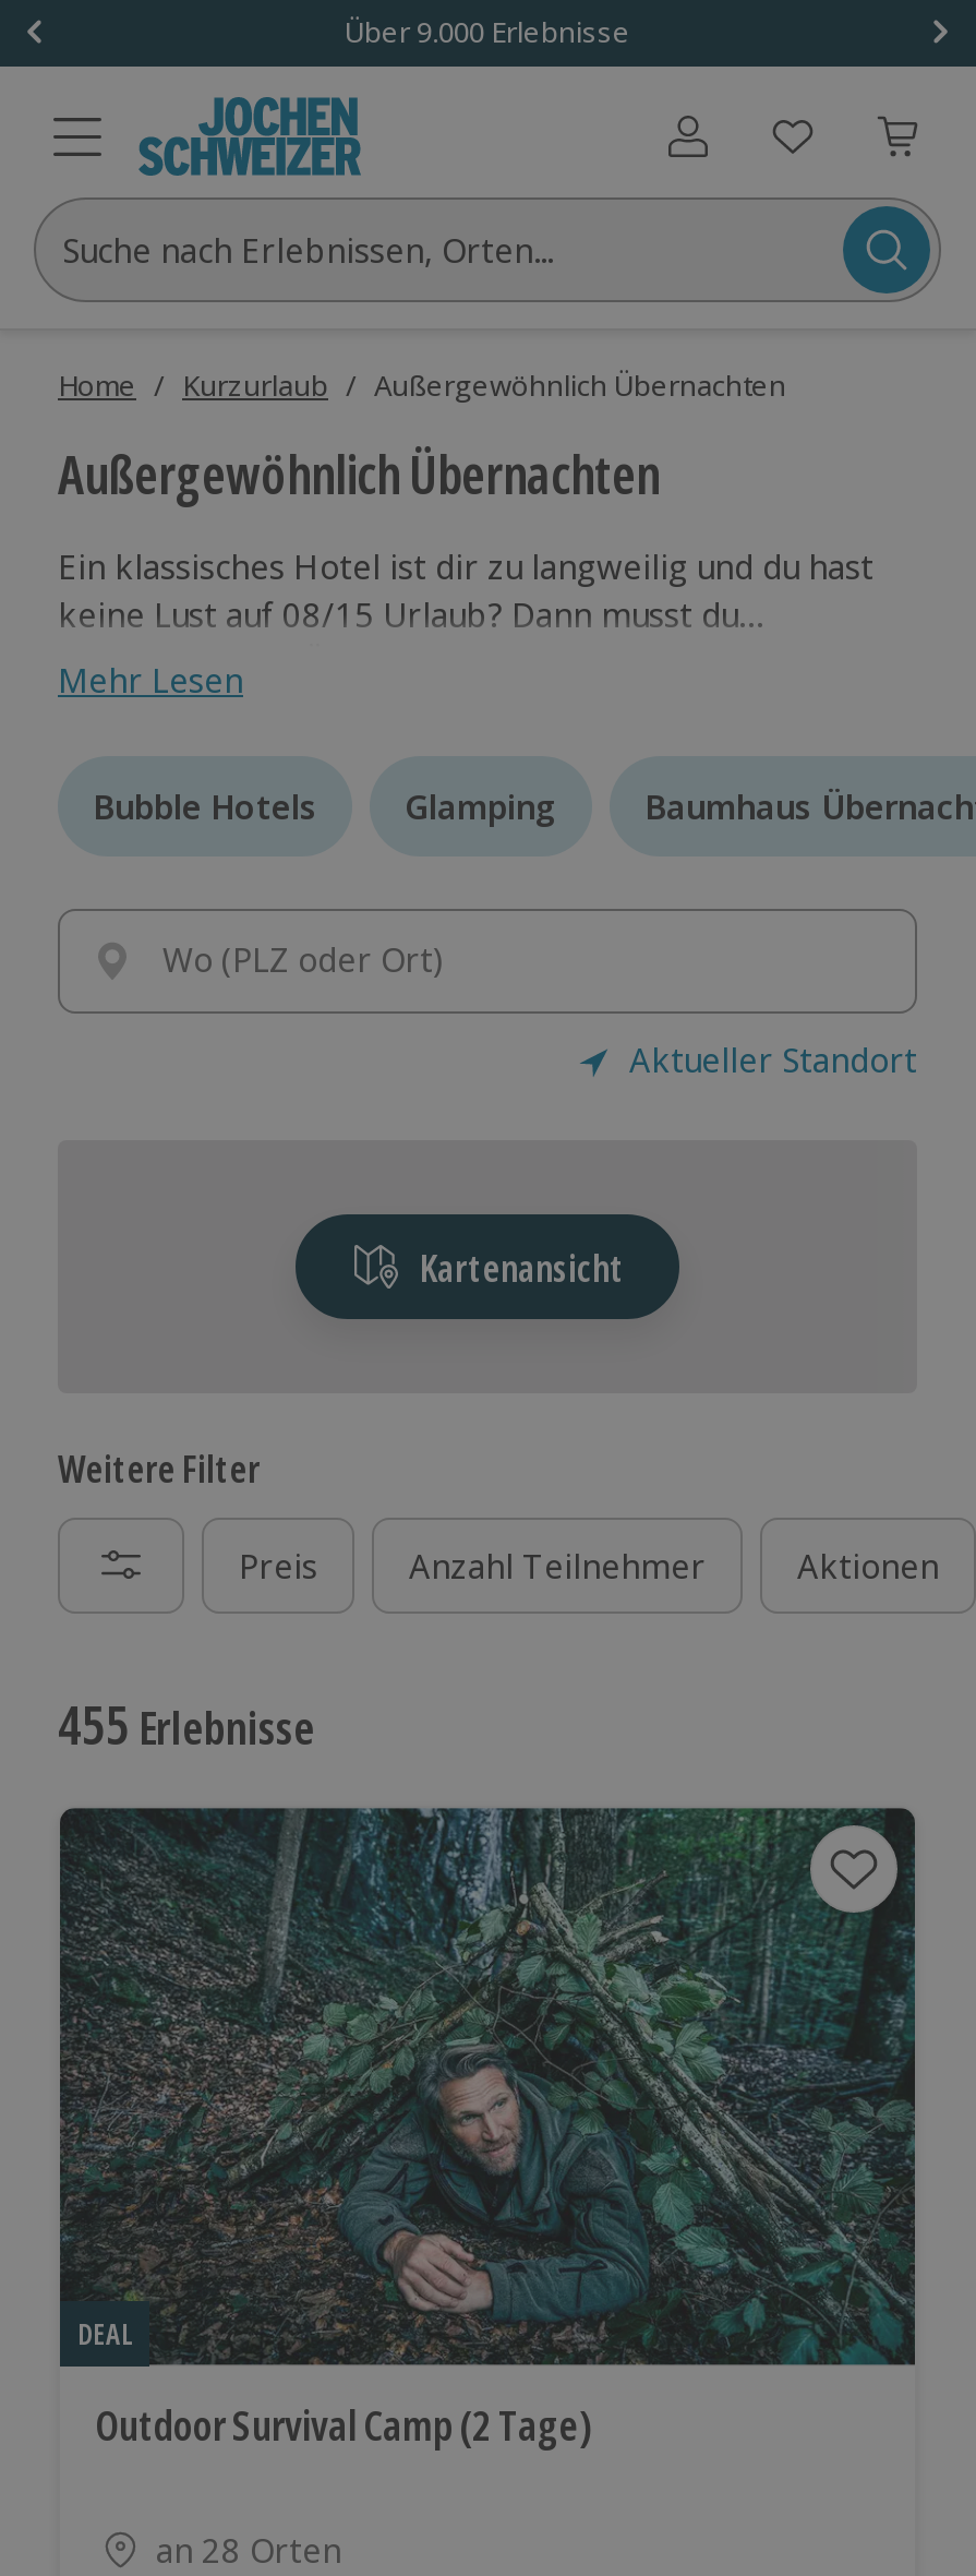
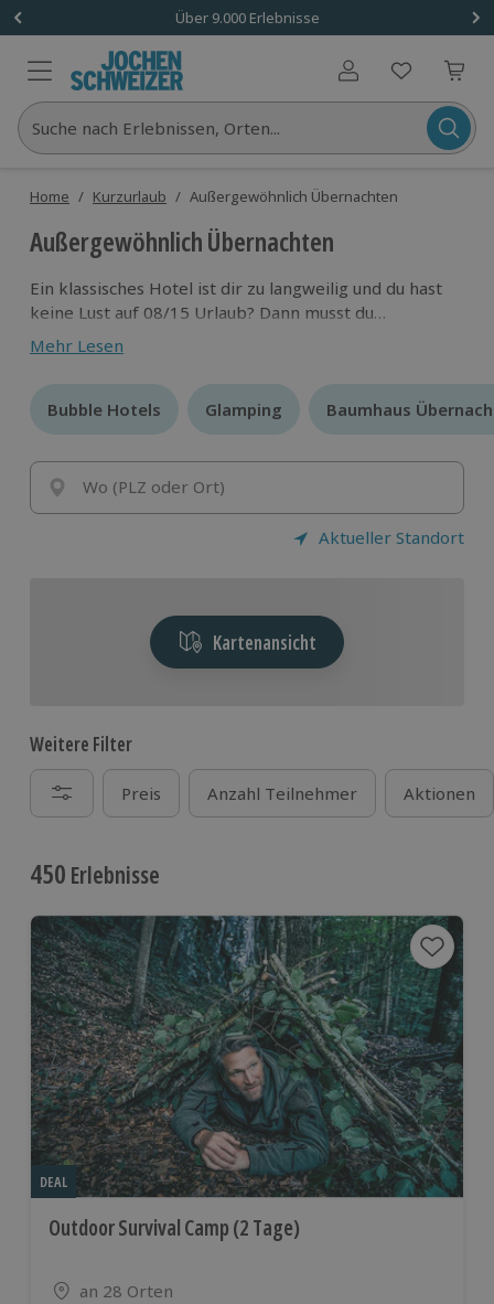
[58,1688,315,1760] 455 Erlebnisse -> [30,855,160,891] 450 Erlebnisse

